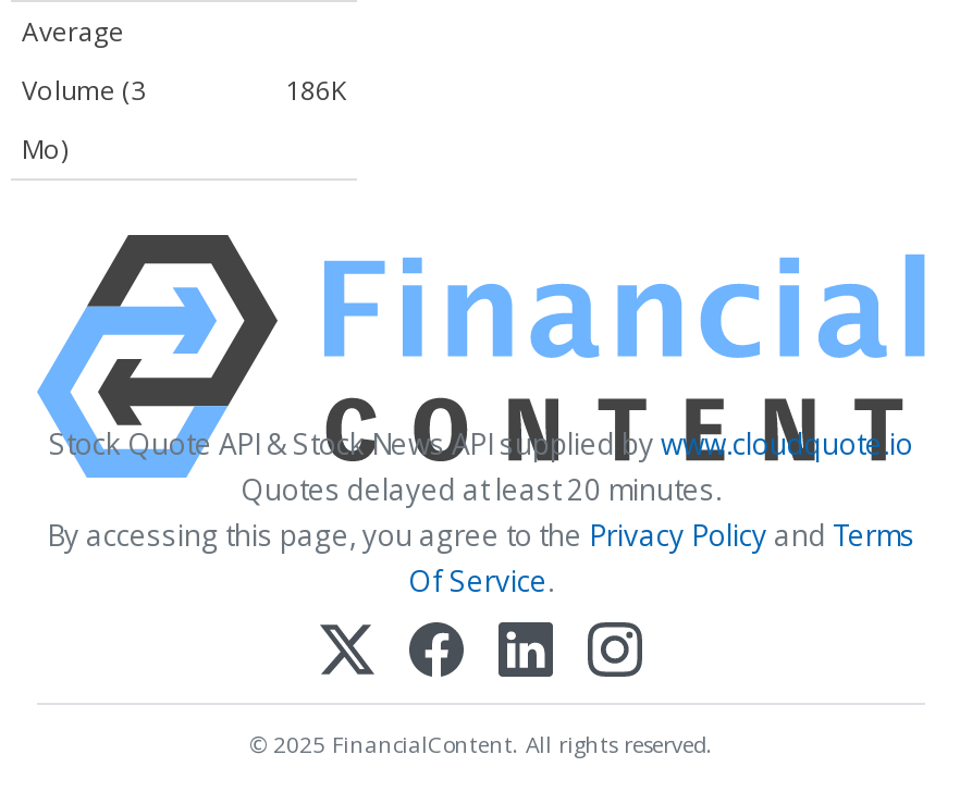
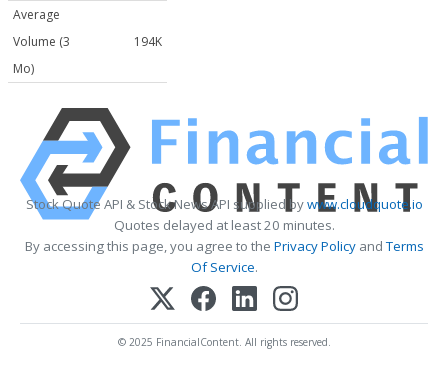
[285,72,346,109] 186K -> [134,33,162,50] 194K

